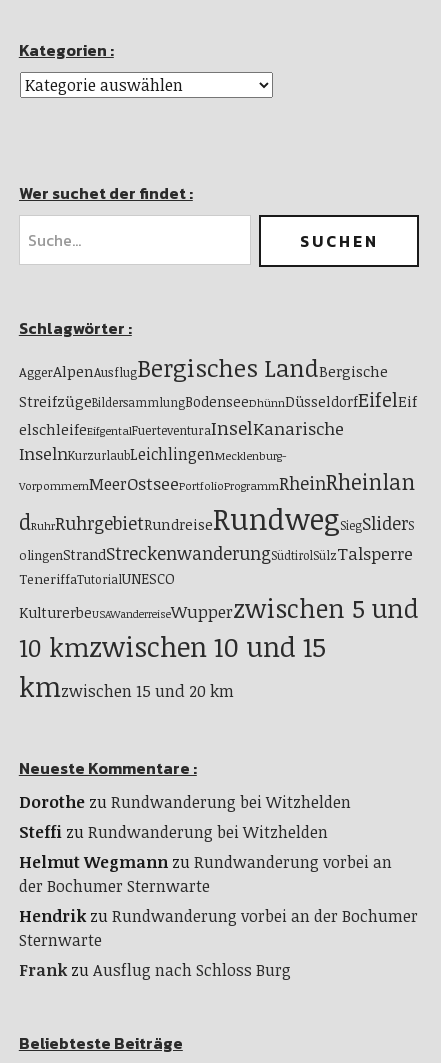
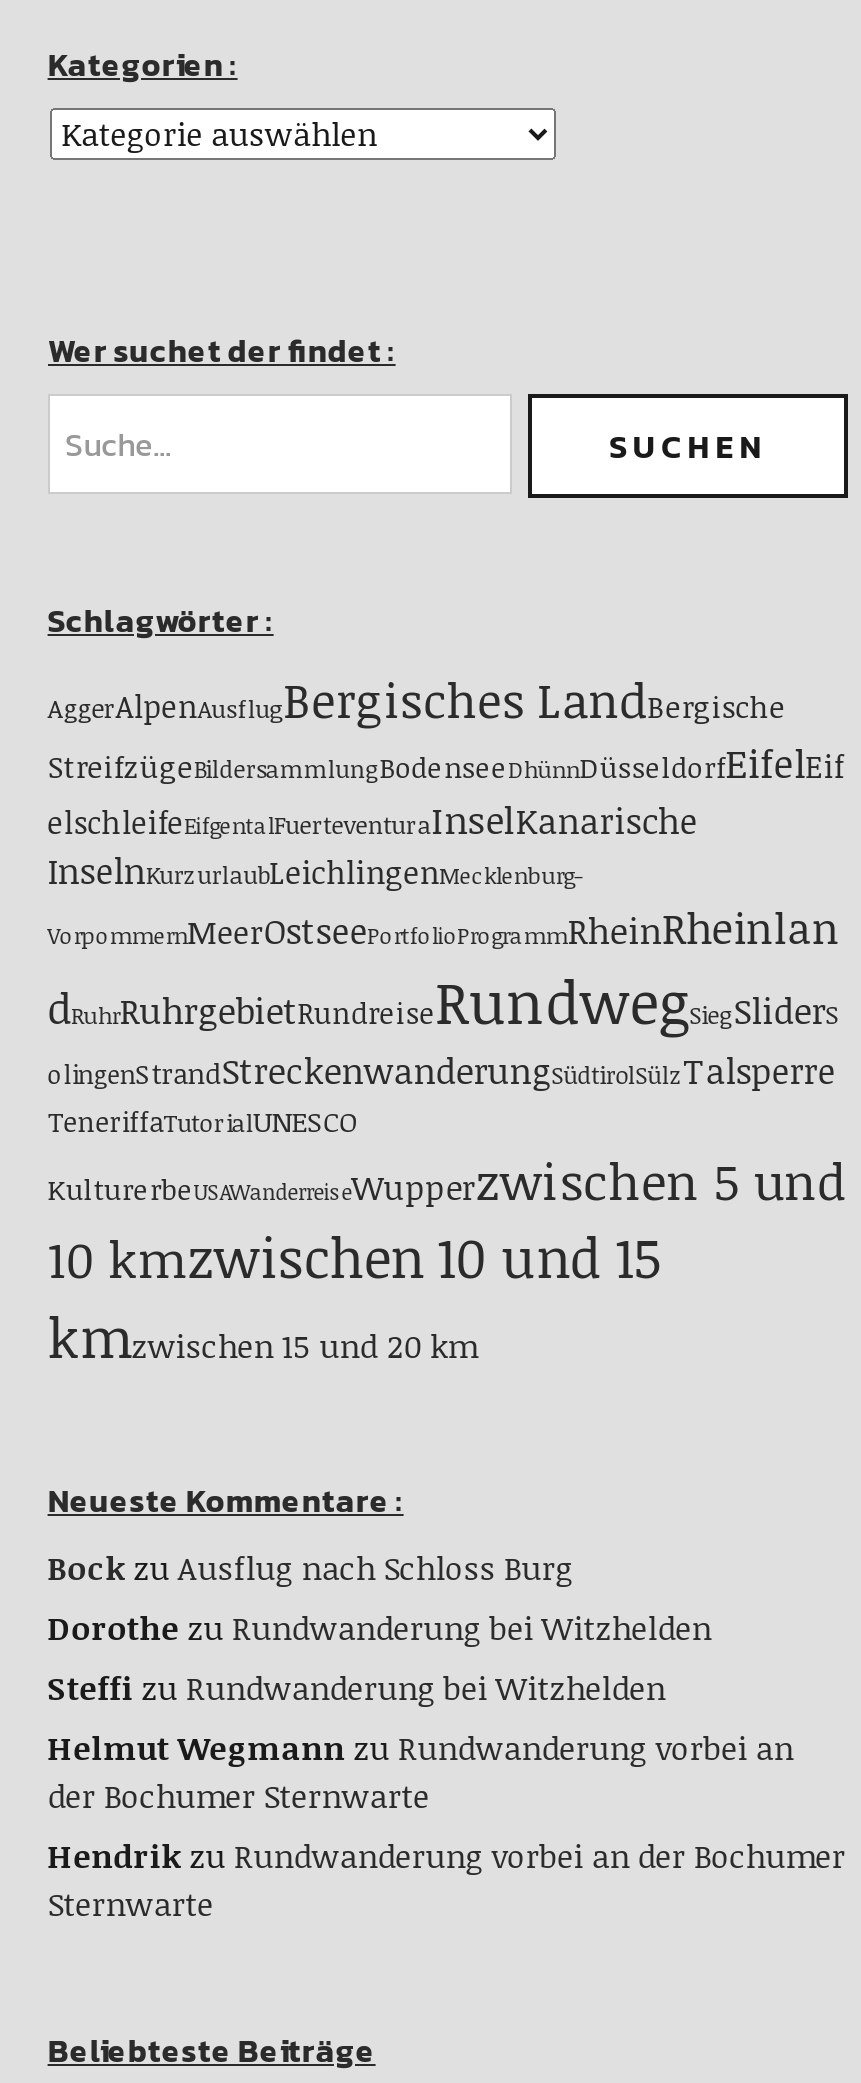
none -> [48,1547,574,1591] Bock zu Ausflug nach Schloss Burg
moved [19,790,418,950] -> [48,1607,846,1927]: Dorothe zu Rundwanderung bei Witzhelden | Steffi zu Rundwanderung bei Witzhelden | Helmut Wegmann zu Rundwanderung vorbei an | der Bochumer Sternwarte | Hendrik zu Rundwanderung vorbei an der Bochumer | Sternwarte
[19,958,291,980] Frank zu Ausflug nach Schloss Burg -> none

